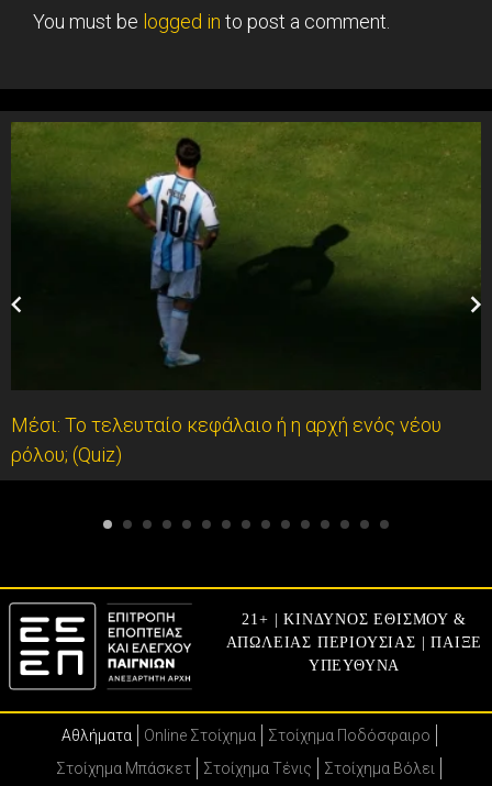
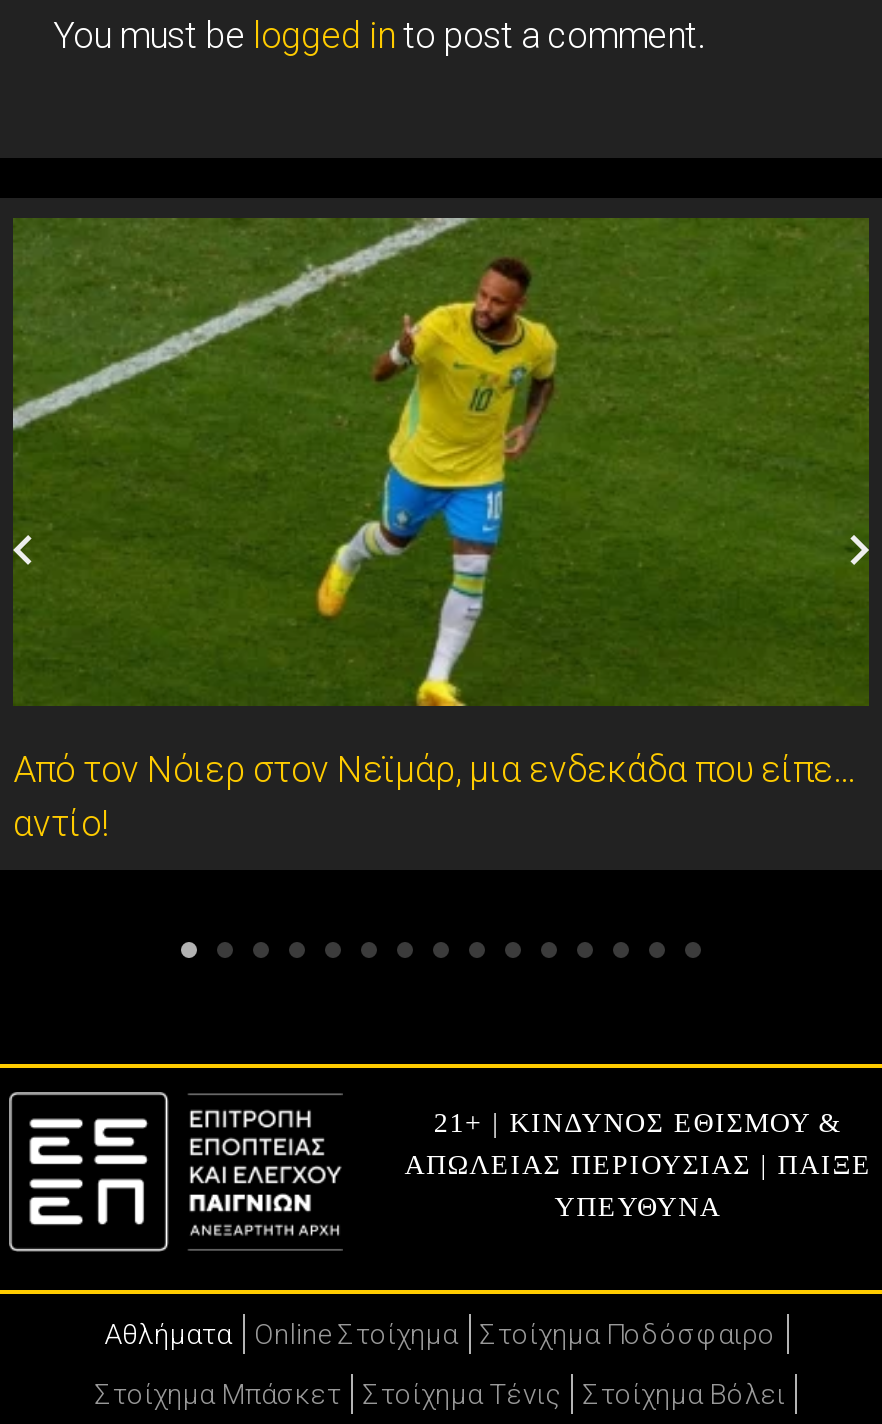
[11,122,481,466] [image] | Μέσι: Το τελευταίο κεφάλαιο ή η αρχή ενός νέου | ρόλου; (Quiz) -> [11,216,869,844] [image] | Από τον Νόιερ στον Νεϊμάρ, μια ενδεκάδα που είπε… | αντίο!

